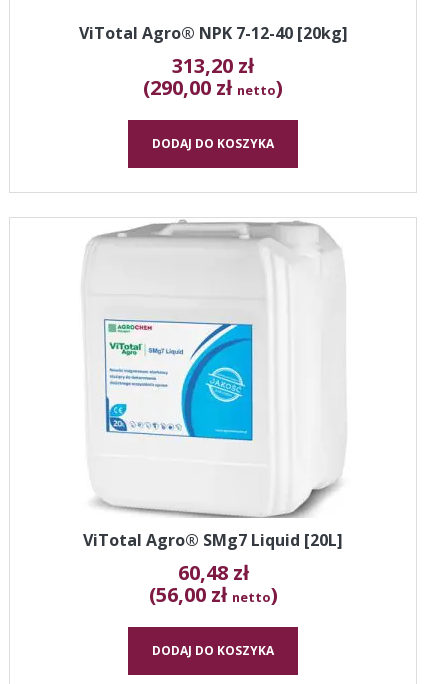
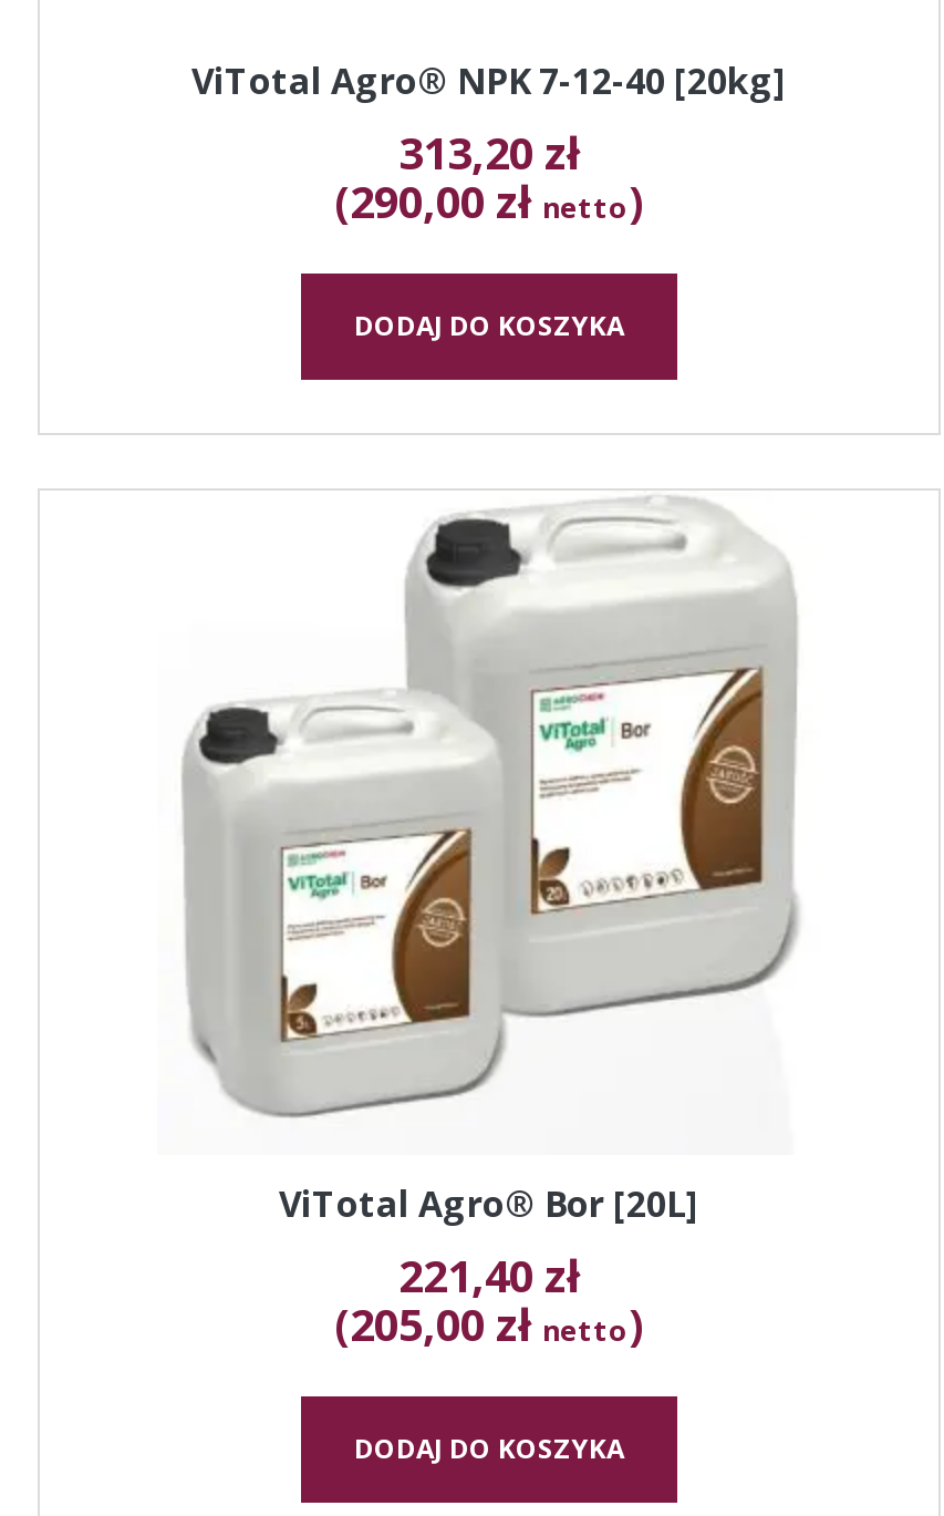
[75,219,352,608] [image] | ViTotal Agro® SMg7 Liquid [20L] | 60,48 zł | (56,00 zł netto) -> [181,495,799,1354] [image] | ViTotal Agro® Bor [20L] | 221,40 zł | (205,00 zł netto)

